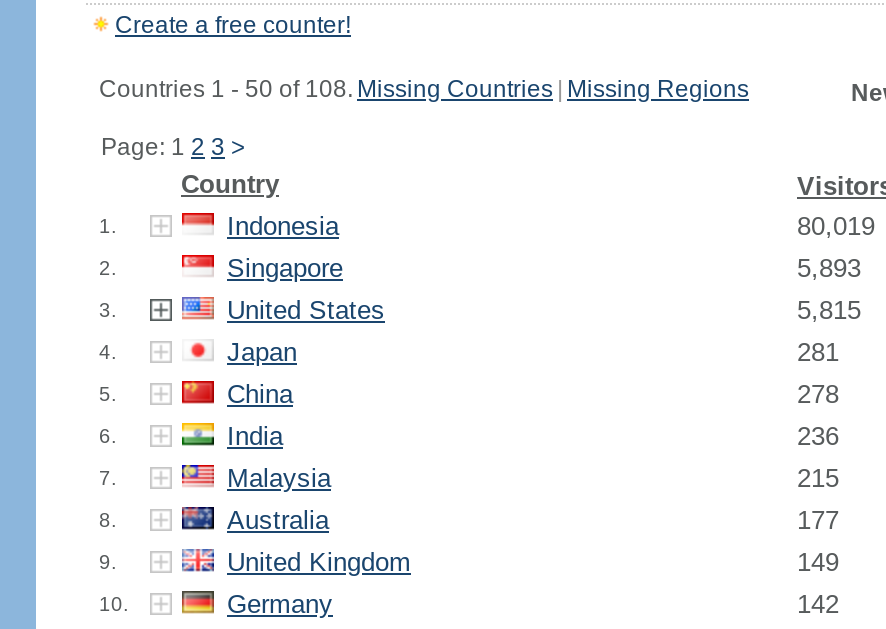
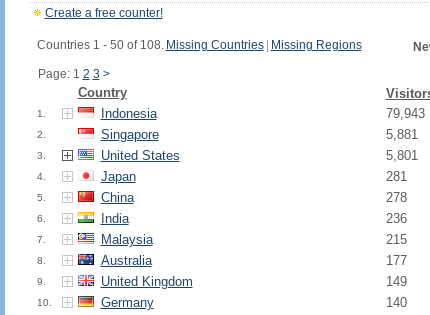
[797,211,875,241] 80,019 -> [385,106,424,121] 79,943
[797,253,861,283] 5,893 -> [385,127,417,142] 5,881
[797,295,861,325] 5,815 -> [385,148,417,163] 5,801
[797,589,839,619] 142 -> [385,295,406,310] 140

